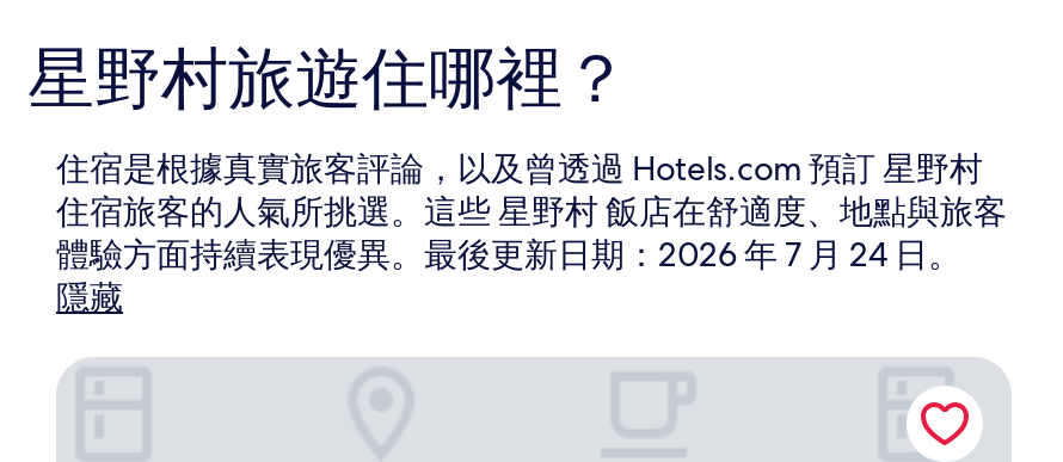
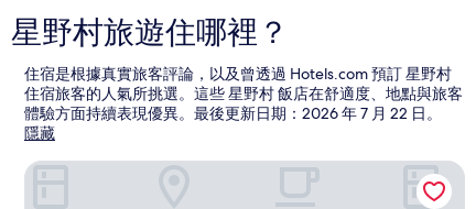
[56,233,961,276] 體驗方面持續表現優異。最後更新日期：2026 年 7 月 24 日。 -> [24,103,442,123] 體驗方面持續表現優異。最後更新日期：2026 年 7 月 22 日。

